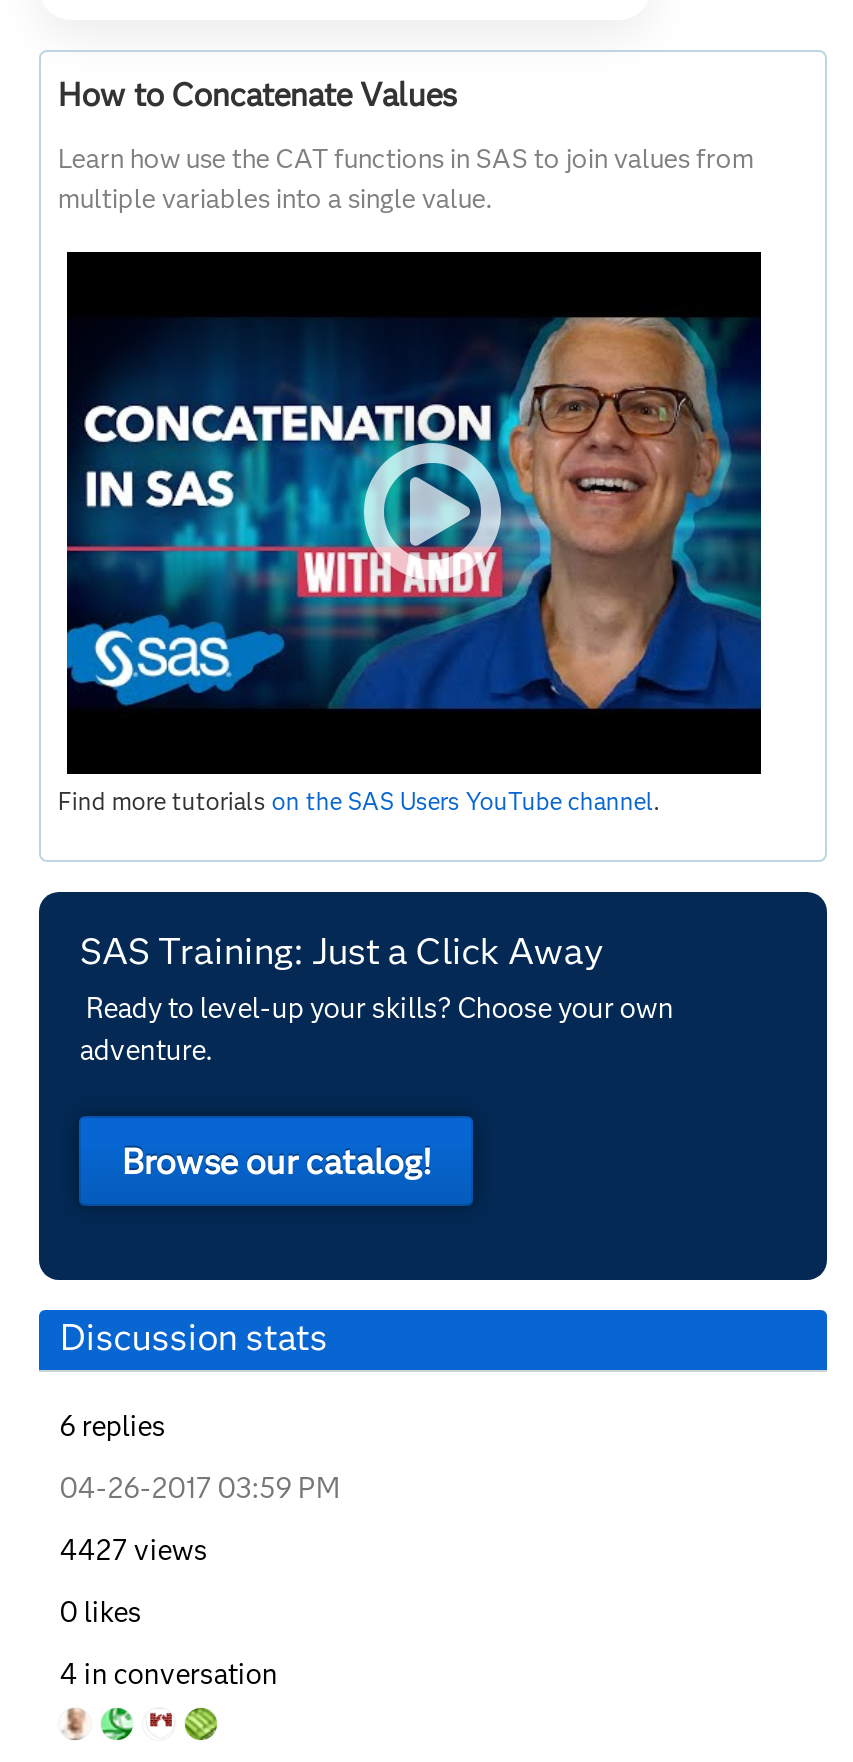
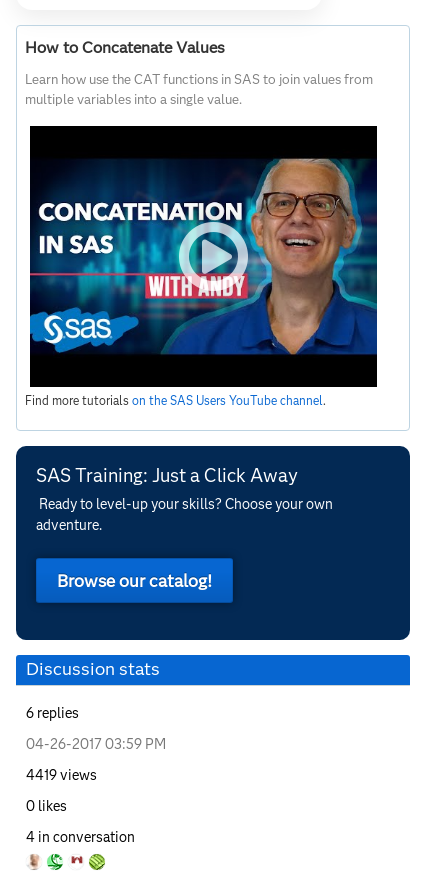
[60,1531,208,1567] 4427 views -> [26,765,97,783] 4419 views

